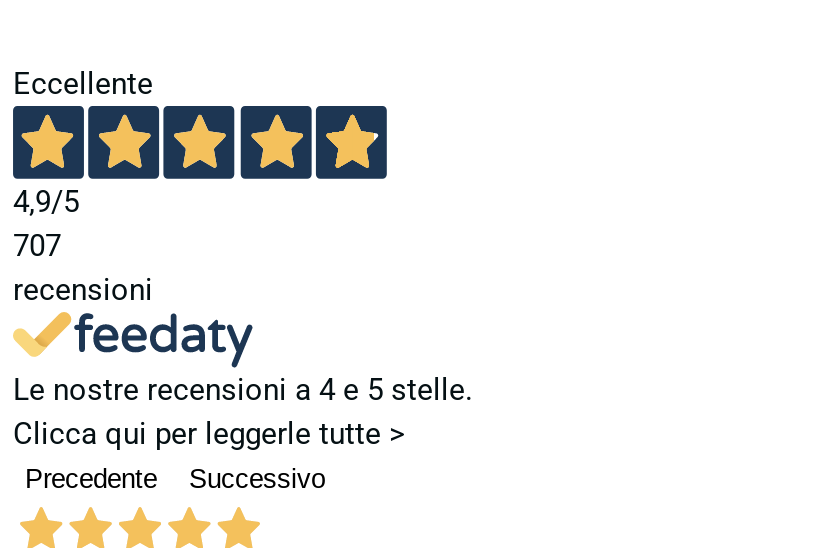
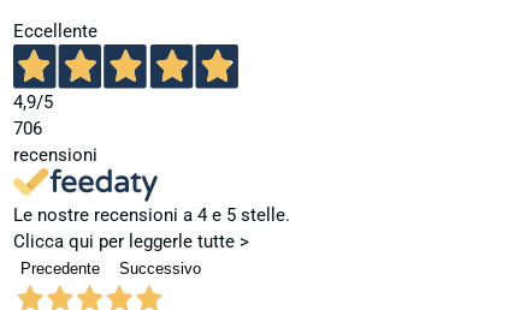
[13,228,61,264] 707 -> [13,118,42,139] 706

